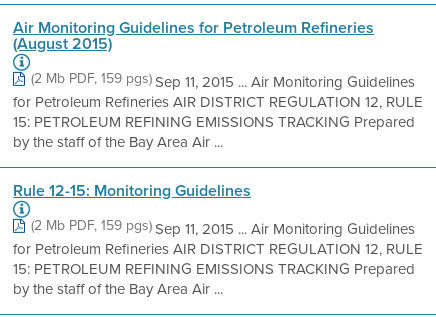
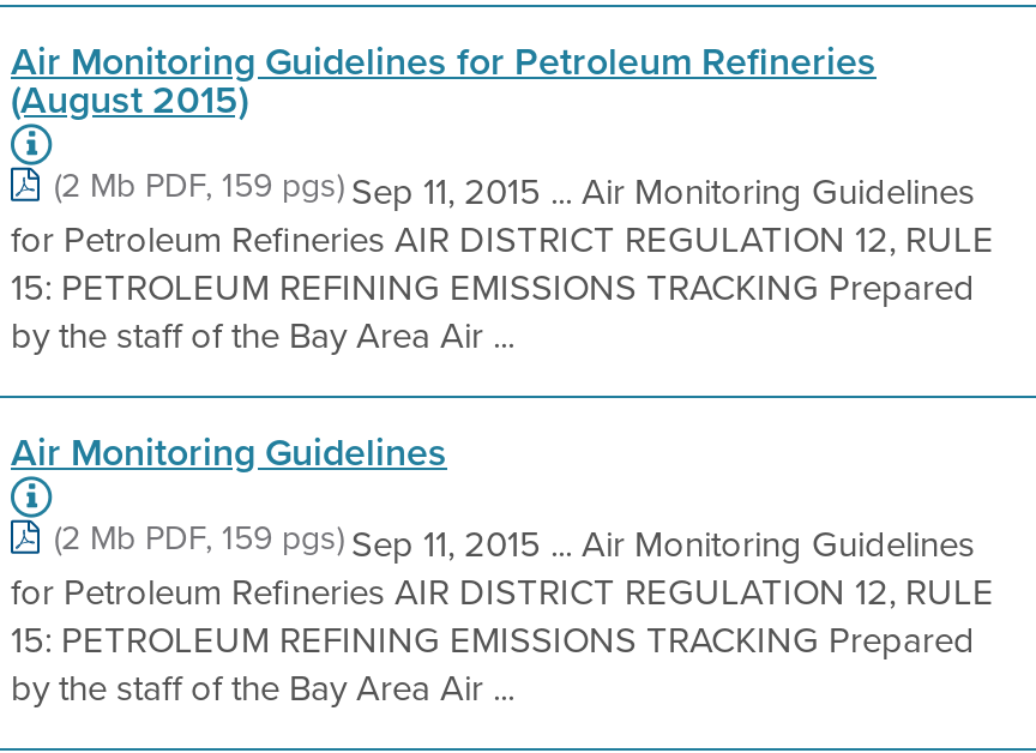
[13,179,251,202] Rule 12-15: Monitoring Guidelines -> [11,424,447,480] Air Monitoring Guidelines

